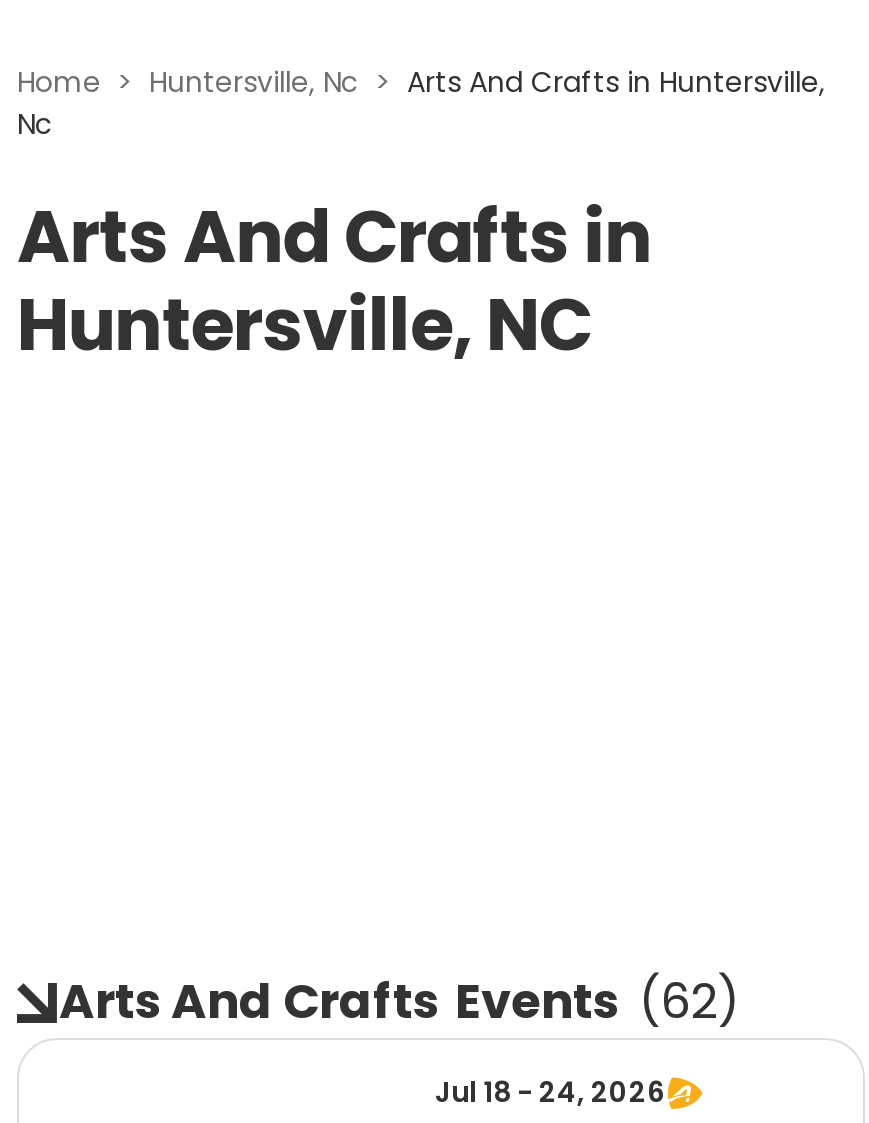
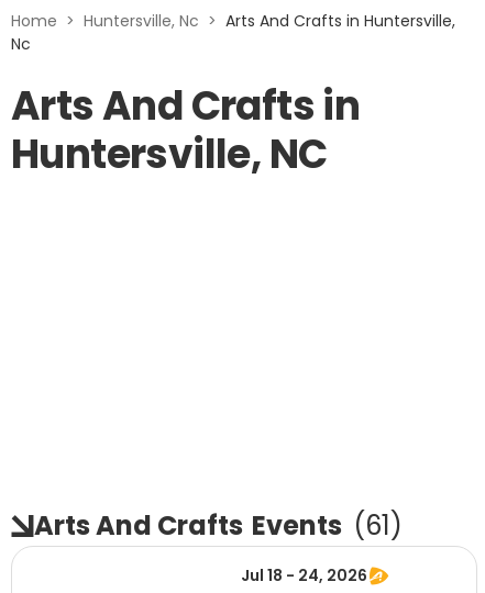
[59,968,739,1034] Arts And Crafts Events (62) -> [34,507,403,544] Arts And Crafts Events (61)

